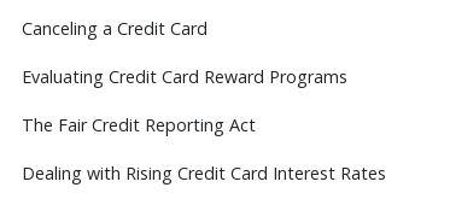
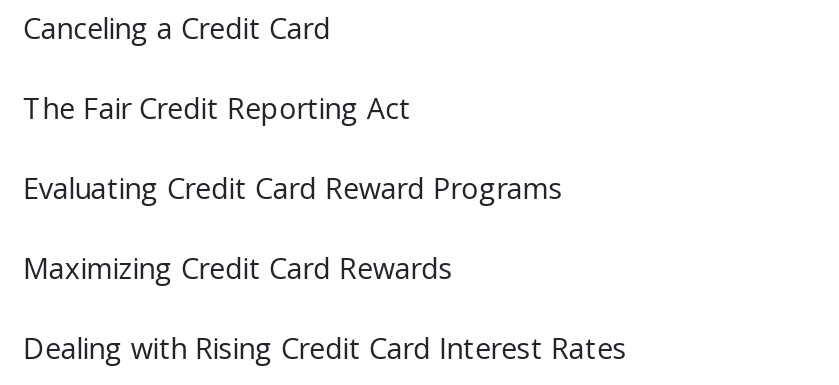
none -> [23,249,453,287] Maximizing Credit Card Rewards
moved [22,114,256,137] -> [23,89,411,127]: The Fair Credit Reporting Act

